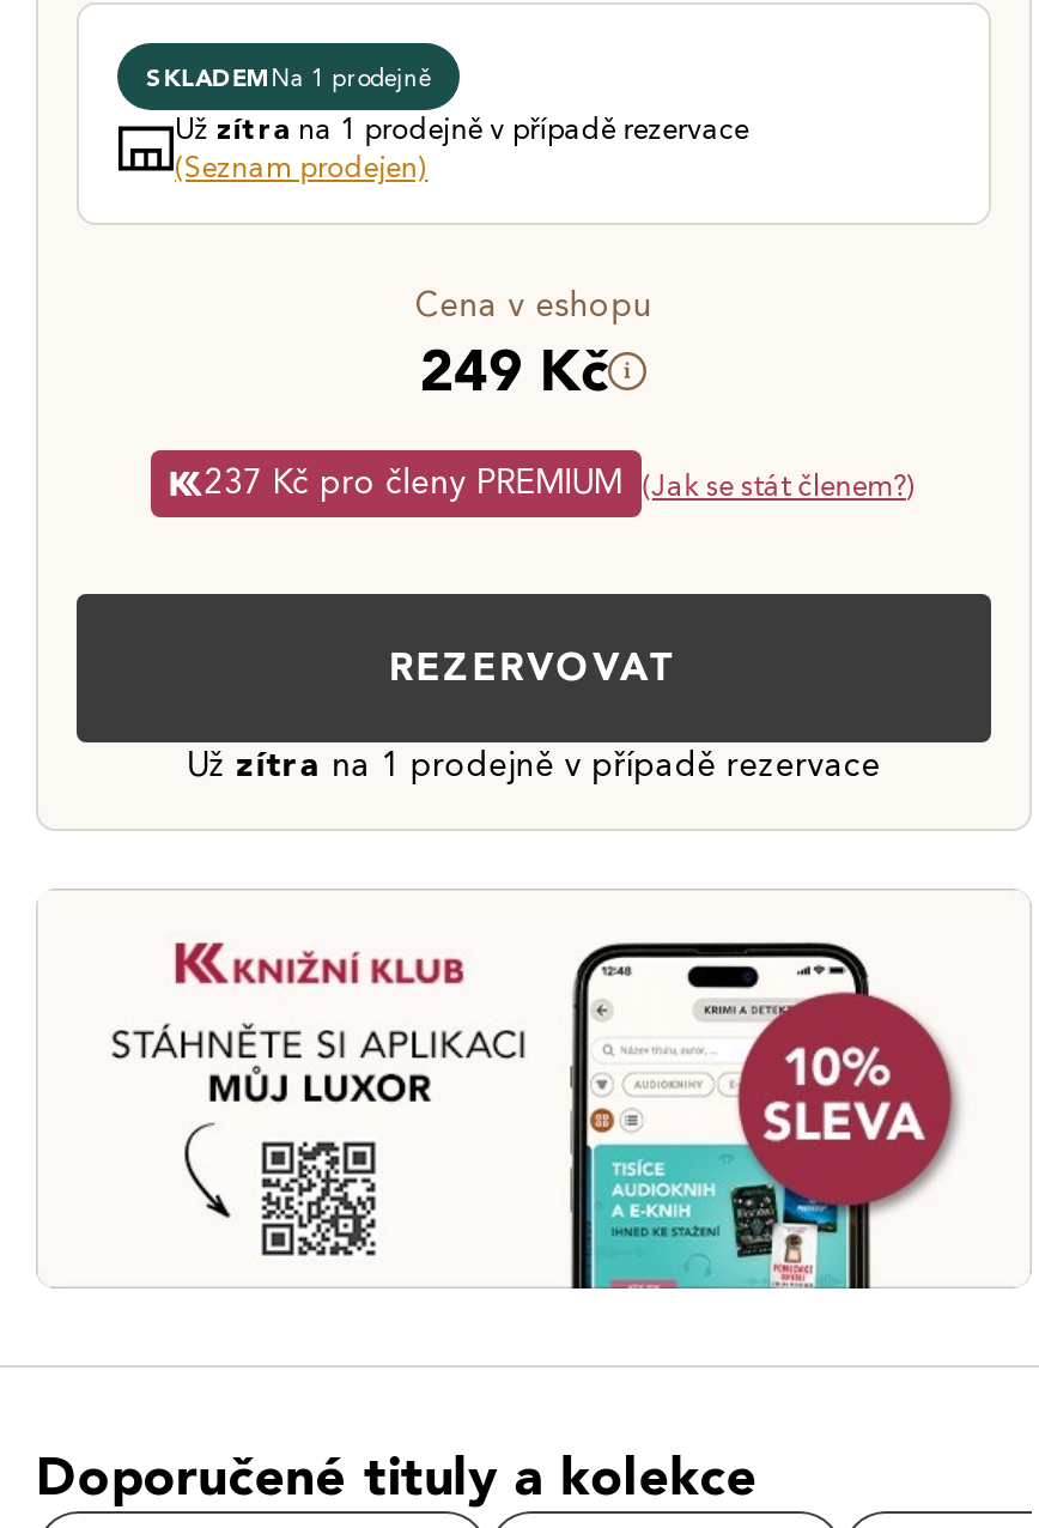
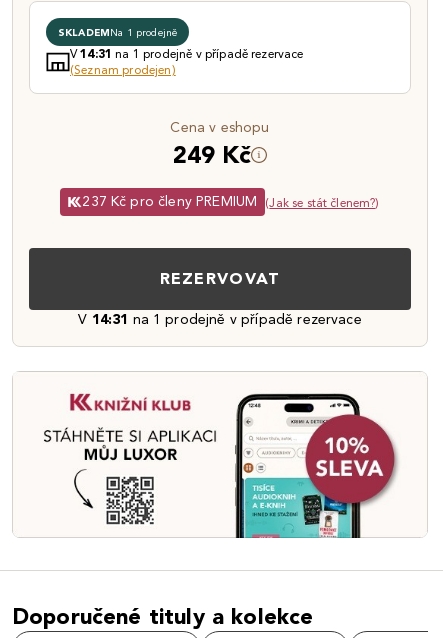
[175,110,749,146] Užzítrana 1 prodejně v případě rezervace -> [70,46,304,61] V14:31na 1 prodejně v případě rezervace
[187,745,881,786] Už zítra na 1 prodejně v případě rezervace -> [78,311,362,328] V 14:31 na 1 prodejně v případě rezervace

